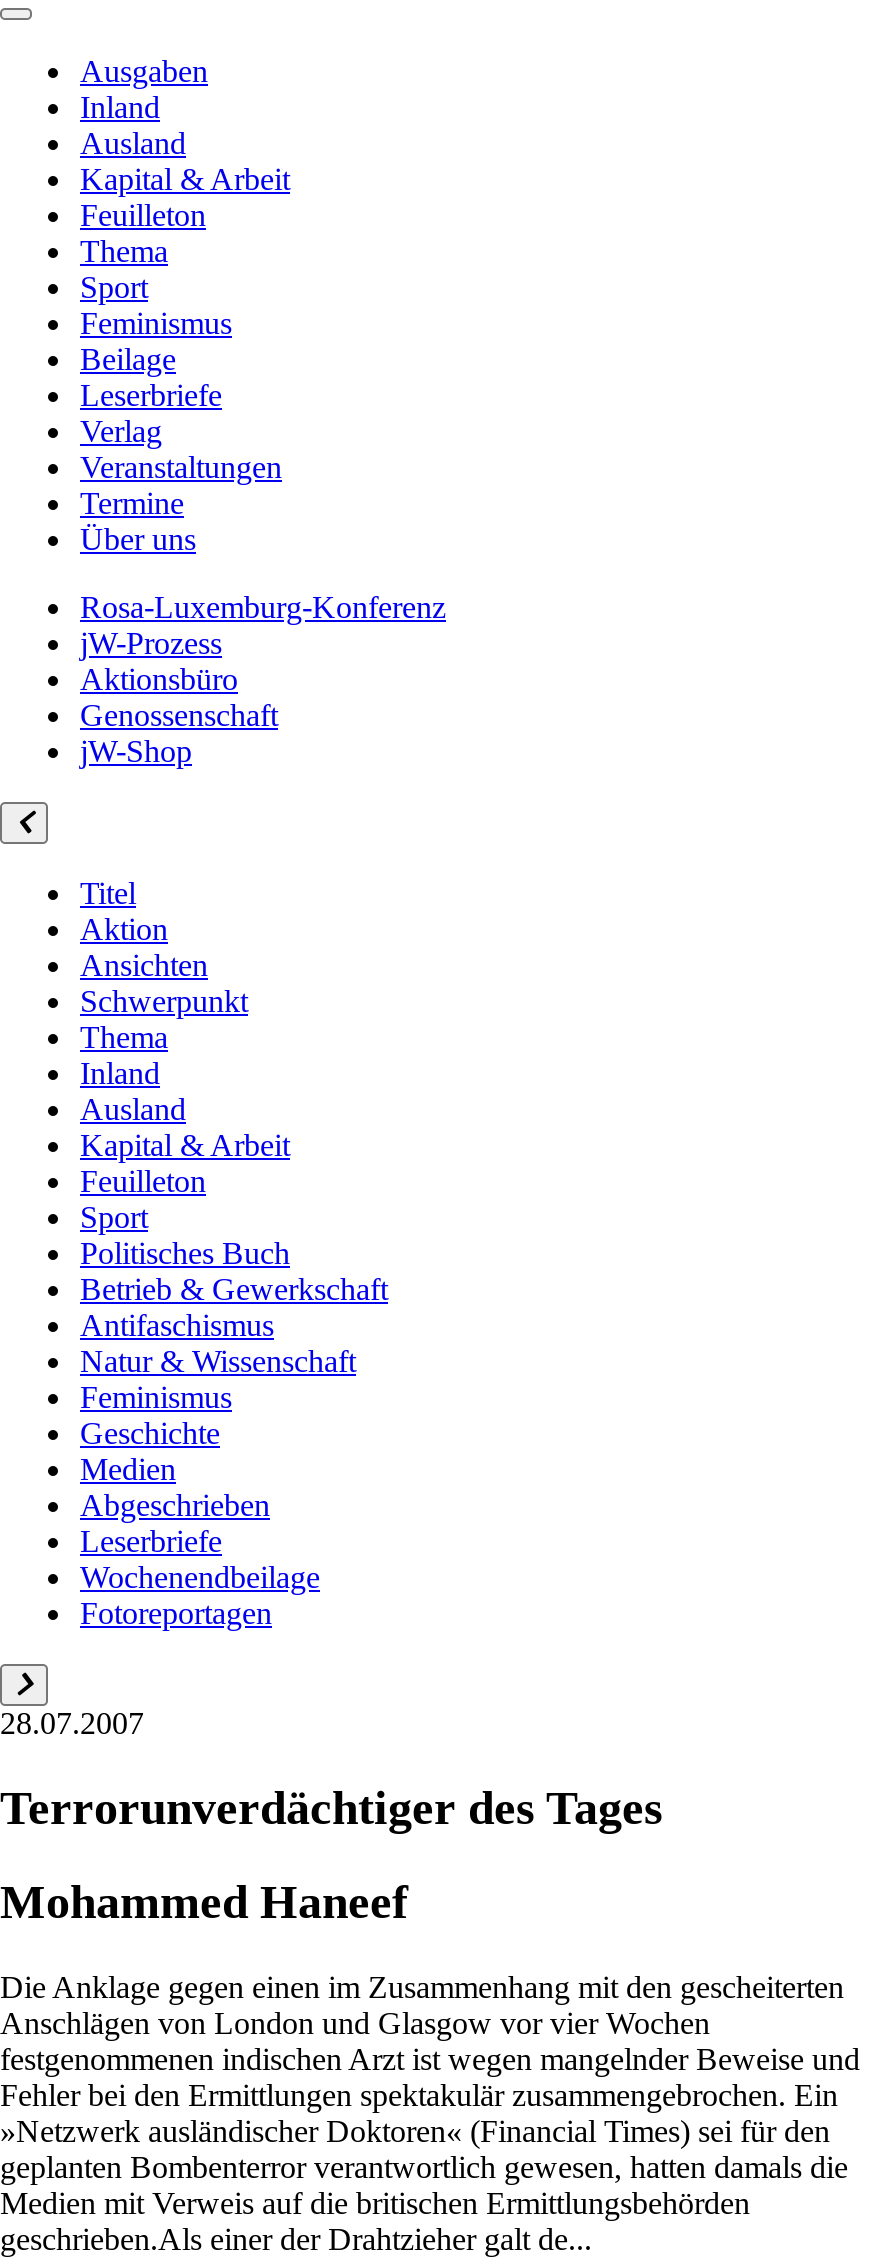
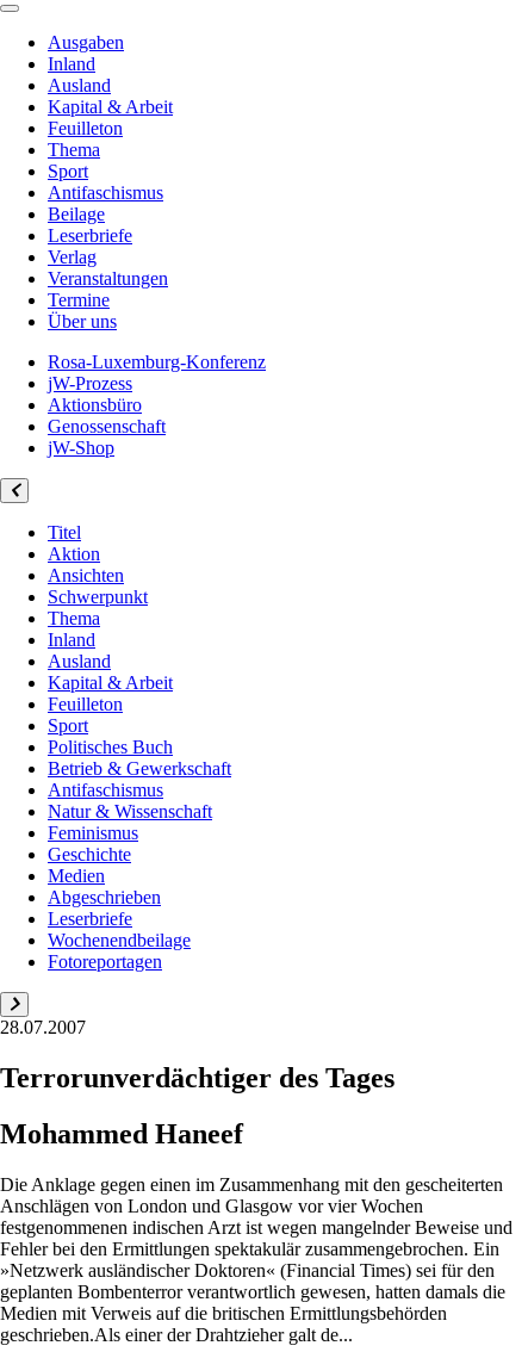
[80,306,232,340] Feminismus -> [48,182,163,203] Antifaschismus

